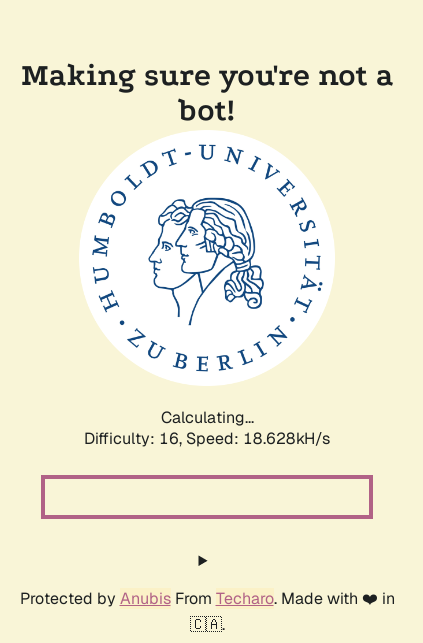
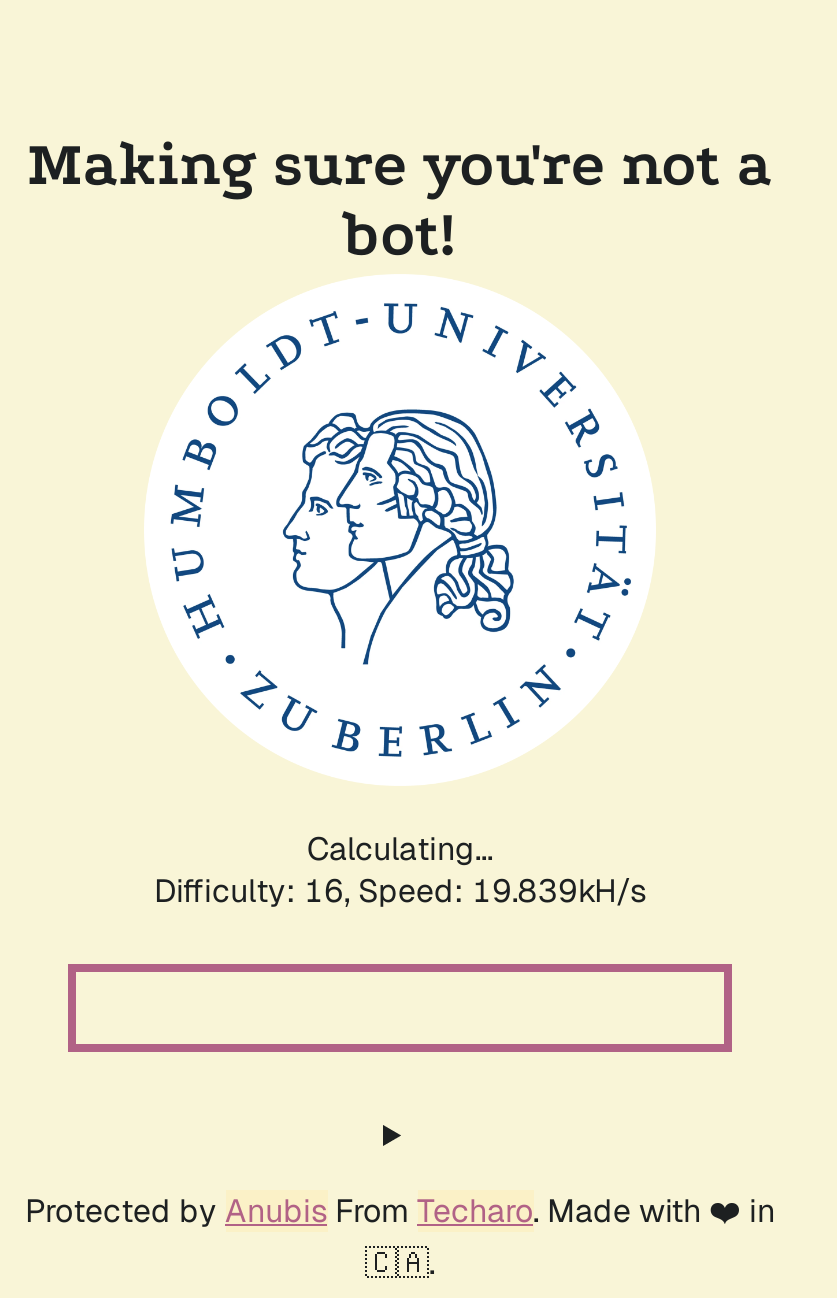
[84,428,330,449] Difficulty: 16, Speed: 18.628kH/s -> [154,870,646,912] Difficulty: 16, Speed: 19.839kH/s

